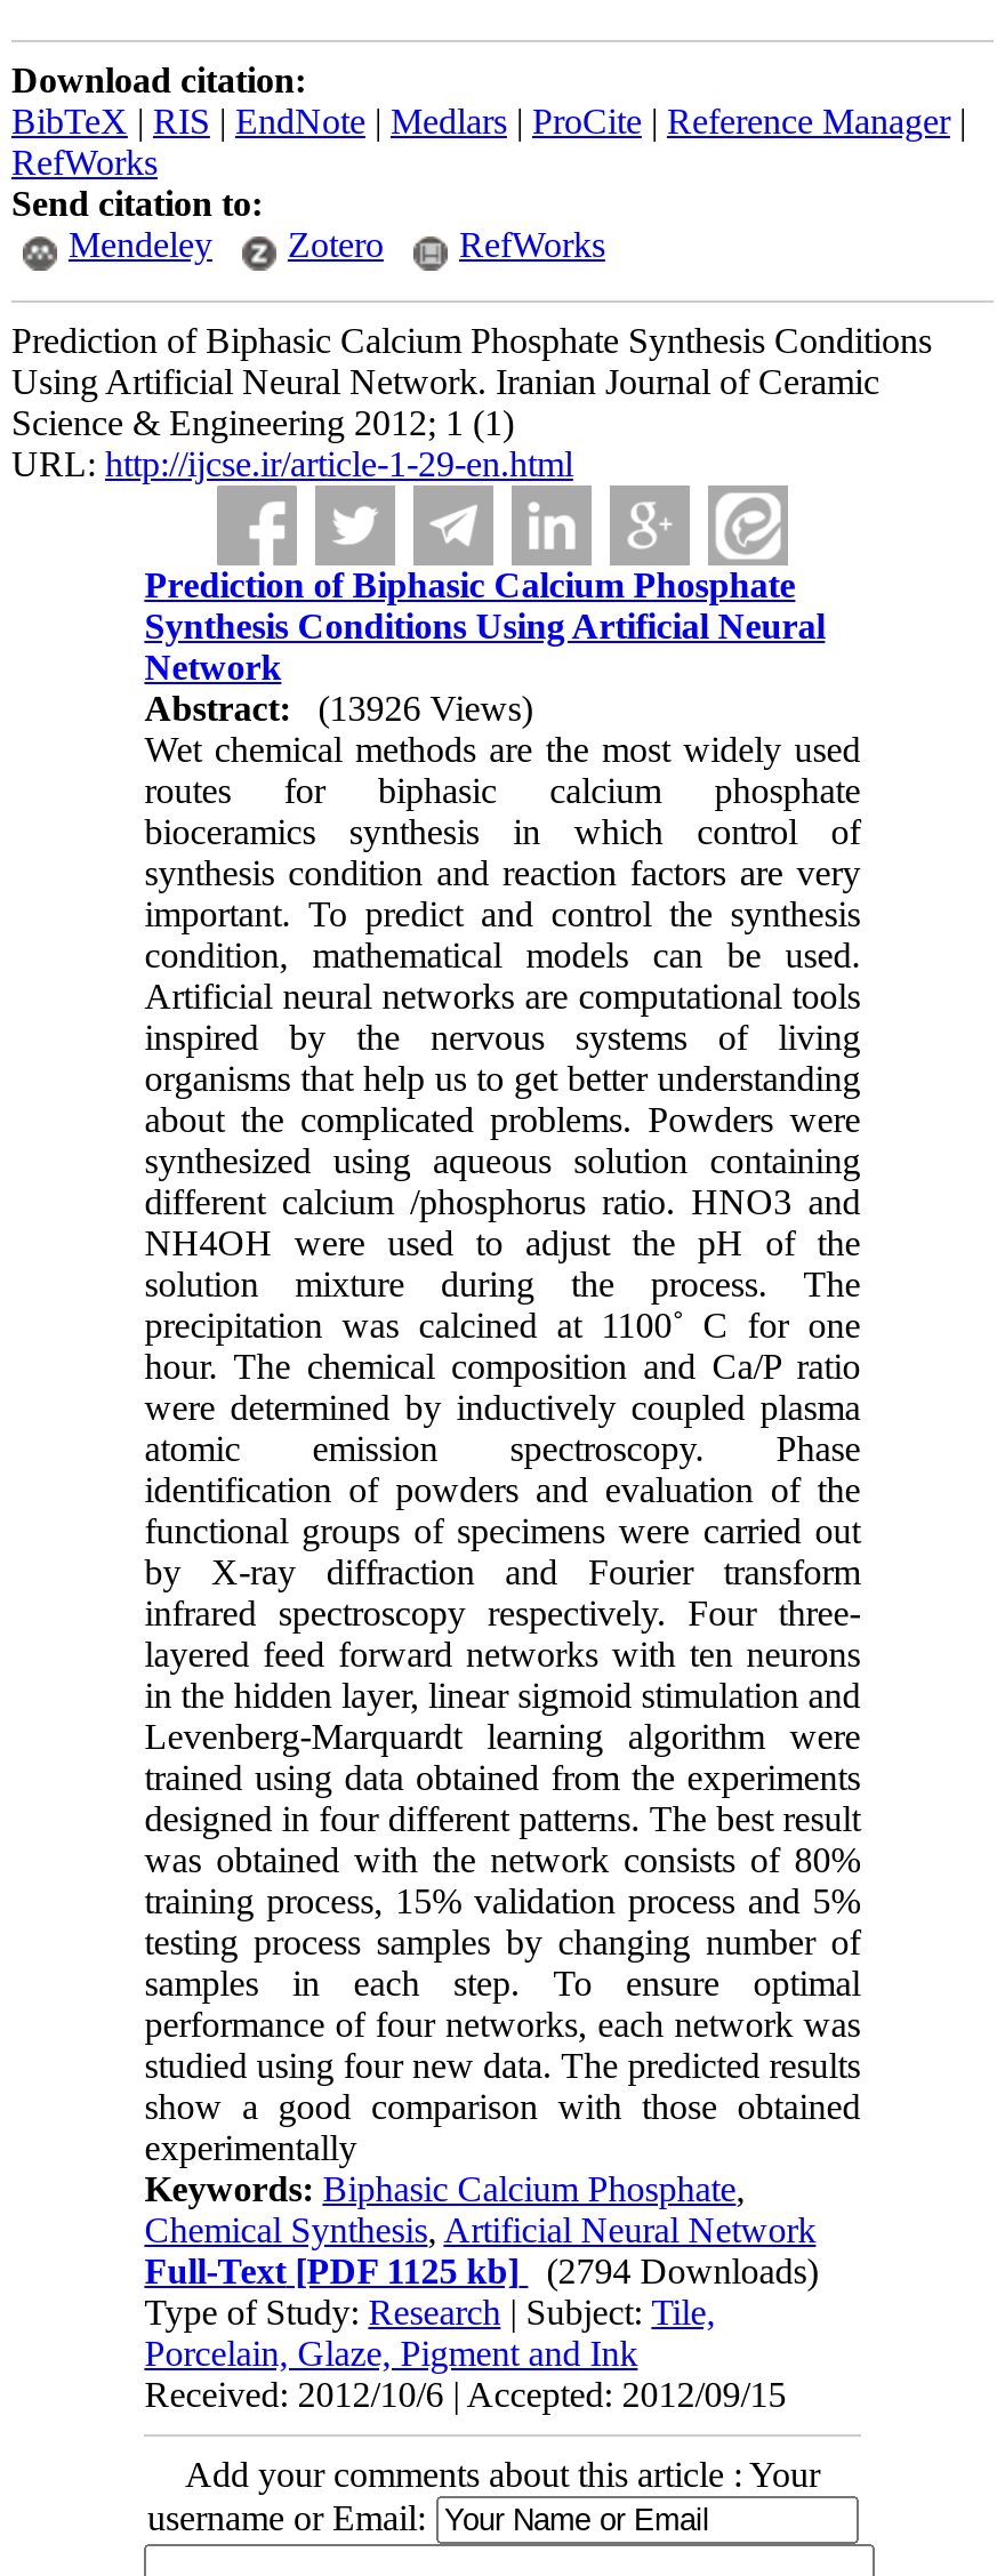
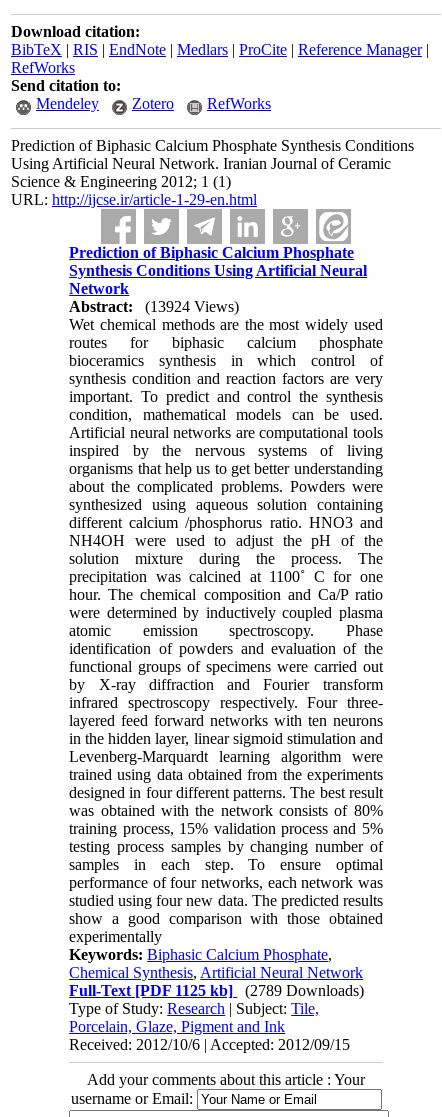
[144,689,533,728] Abstract: (13926 Views) -> [69,298,239,315] Abstract: (13924 Views)
[144,2252,818,2290] Full-Text [PDF 1125 kb] (2794 Downloads) -> [69,982,364,999] Full-Text [PDF 1125 kb] (2789 Downloads)

